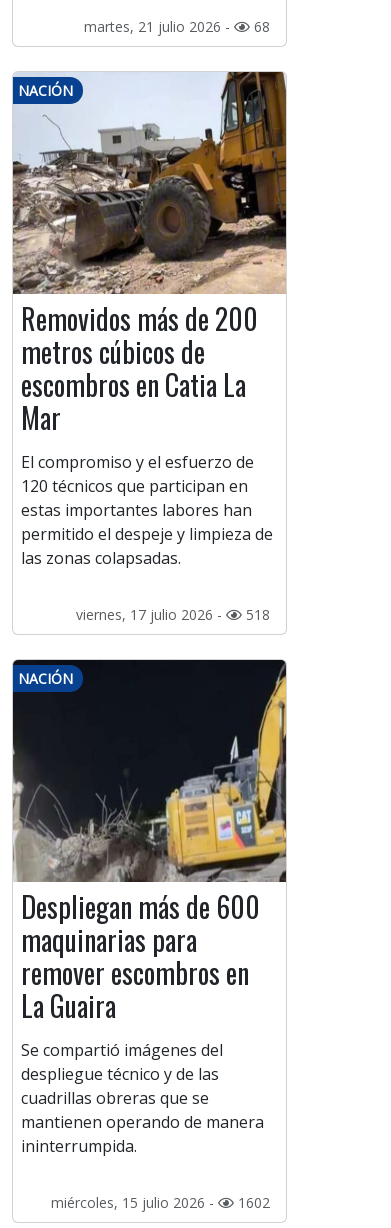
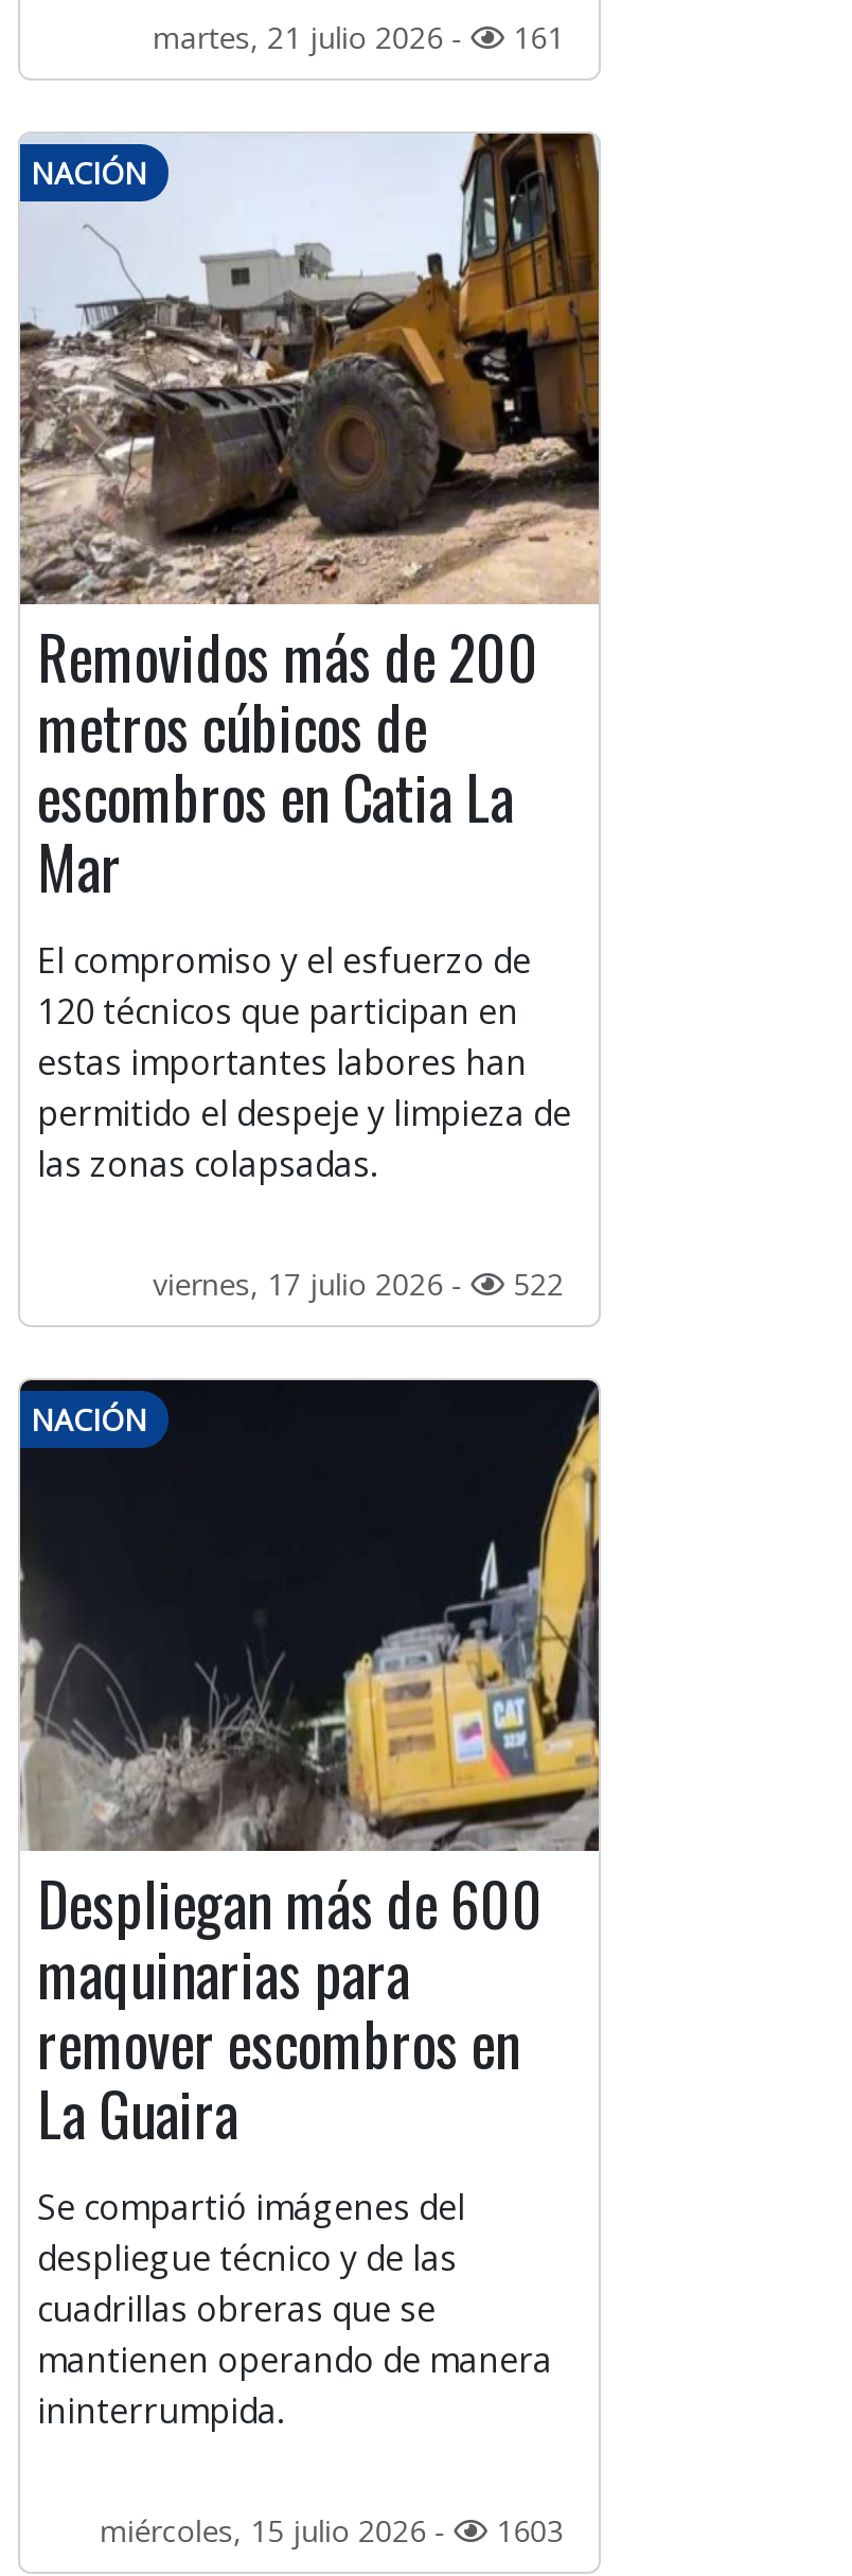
[84,17,270,36] martes, 21 julio 2026 - 68 -> [153,17,564,57] martes, 21 julio 2026 - 161
[76,605,270,624] viernes, 17 julio 2026 - 518 -> [153,1264,564,1304] viernes, 17 julio 2026 - 522
[51,1193,270,1212] miércoles, 15 julio 2026 - 1602 -> [100,2510,564,2551] miércoles, 15 julio 2026 - 1603

